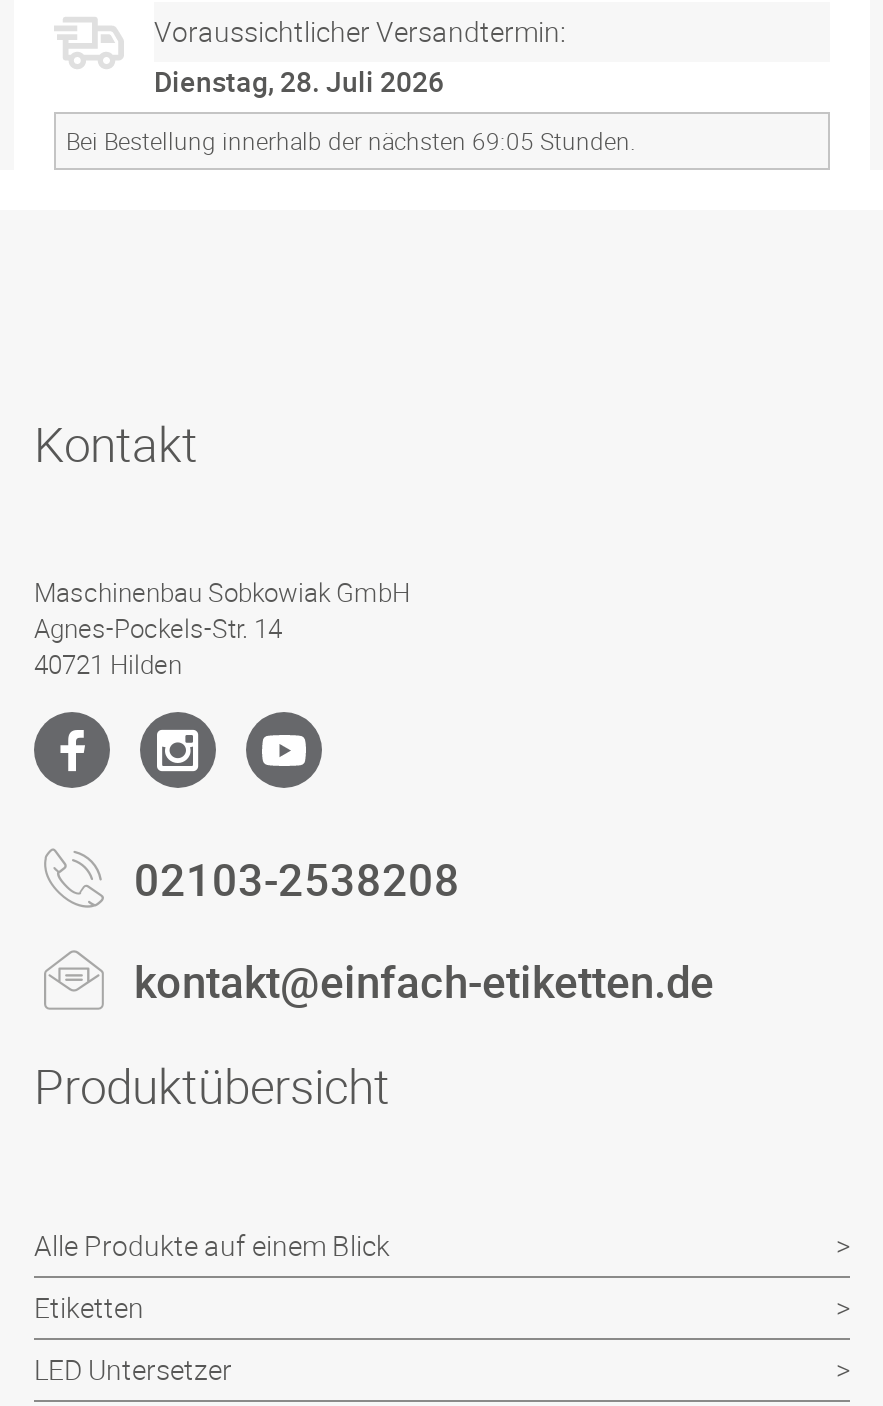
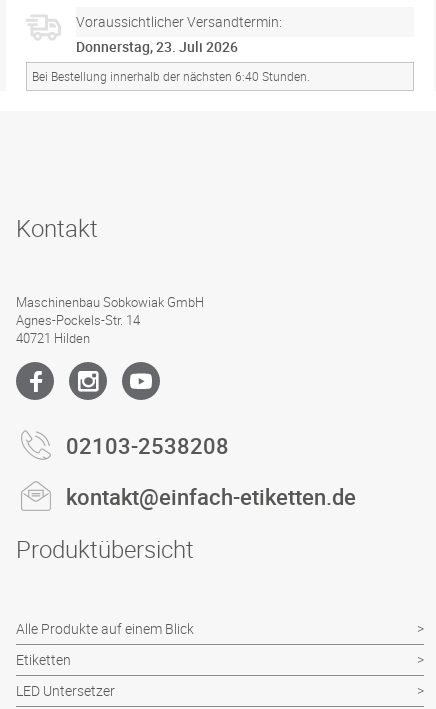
[154,63,444,101] Dienstag, 28. Juli 2026 -> [76,37,238,56] Donnerstag, 23. Juli 2026
[66,125,636,157] Bei Bestellung innerhalb der nächsten 69:05 Stunden. -> [32,68,310,84] Bei Bestellung innerhalb der nächsten 6:40 Stunden.

